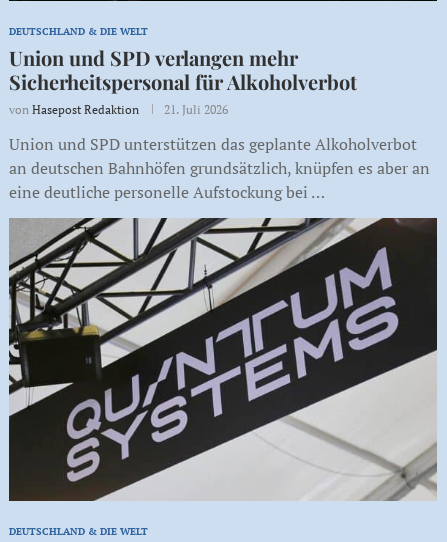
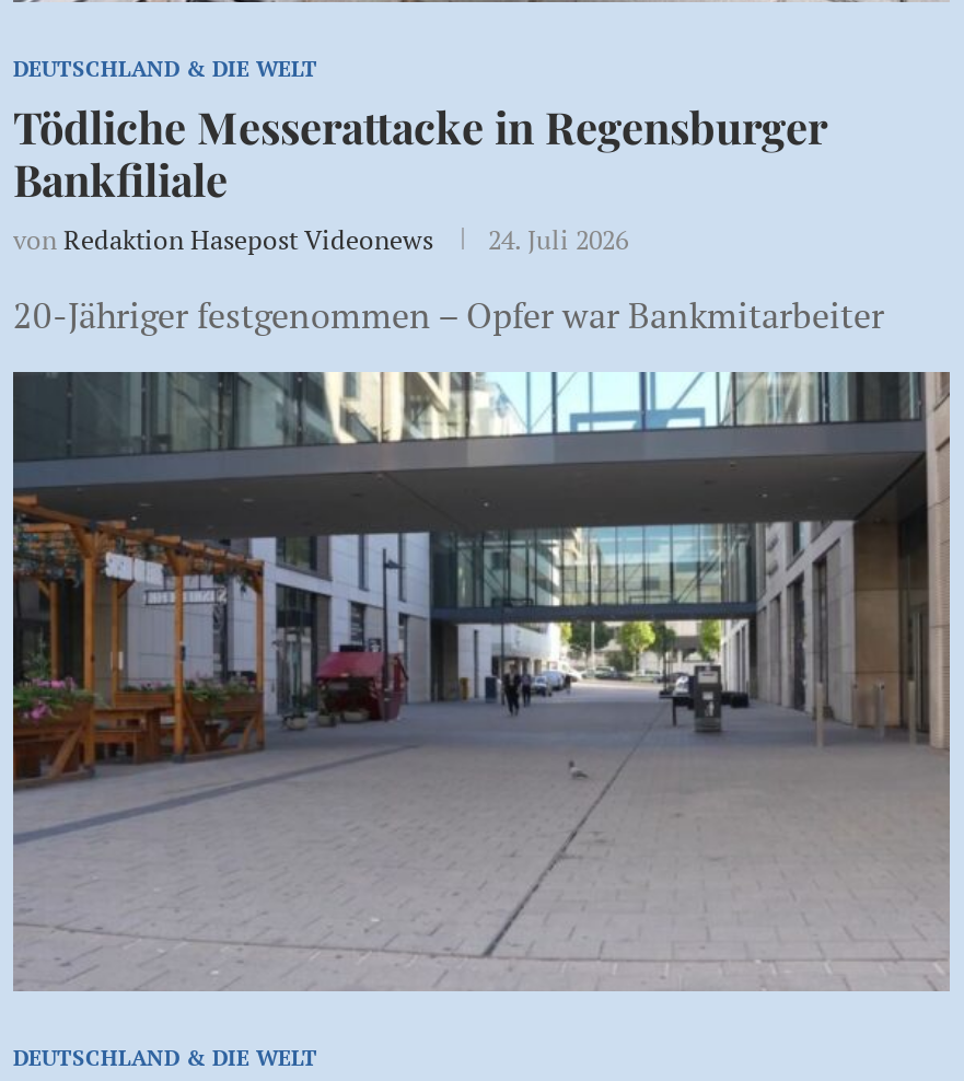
[9,44,357,117] Union und SPD verlangen mehr | Sicherheitspersonal für Alkoholverbot | von Hasepost Redaktion | 21. Juli 2026 -> [13,97,827,256] Tödliche Messerattacke in Regensburger | Bankfiliale | von Redaktion Hasepost Videonews | 24. Juli 2026
[9,133,430,203] Union und SPD unterstützen das geplante Alkoholverbot | an deutschen Bahnhöfen grundsätzlich, knüpfen es aber an | eine deutliche personelle Aufstockung bei … -> [13,291,884,339] 20-Jähriger festgenommen – Opfer war Bankmitarbeiter
[9,217,438,501] [image] -> [11,409,952,991] [image]

